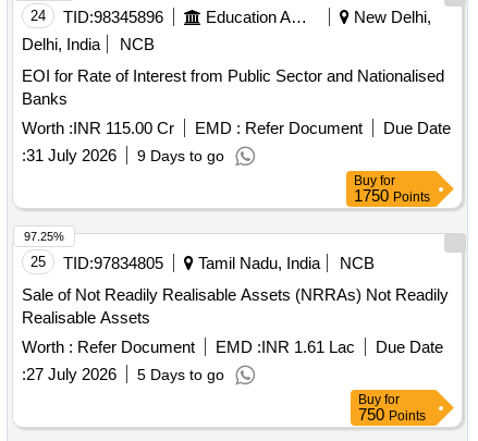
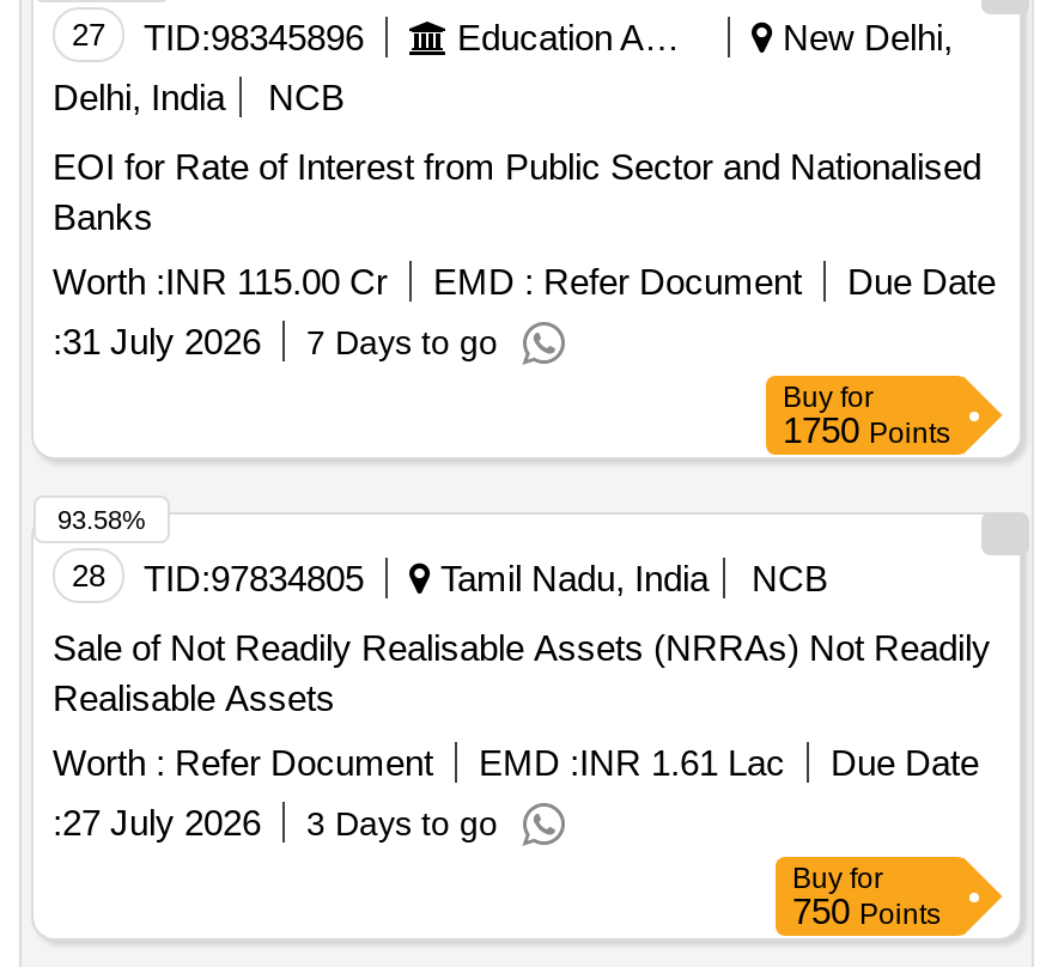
[30,8,163,26] 24 TID:98345896 -> [72,17,364,58] 27 TID:98345896
[22,146,224,165] :31 July 2026 9 Days to go -> [53,321,498,362] :31 July 2026 7 Days to go
[24,230,64,243] 97.25% -> [57,506,146,534] 93.58%
[30,254,375,272] 25 TID:97834805 Tamil Nadu, India NCB -> [72,558,828,599] 28 TID:97834805 Tamil Nadu, India NCB
[22,365,224,384] :27 July 2026 5 Days to go -> [53,802,498,843] :27 July 2026 3 Days to go

